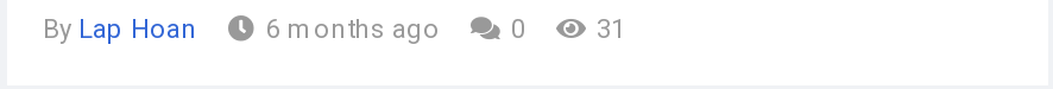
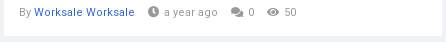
[43,14,440,45] By Lap Hoan | 6 months ago -> [19,6,218,19] By Worksale Worksale | a year ago
[597,14,625,45] 31 -> [284,6,296,19] 50

